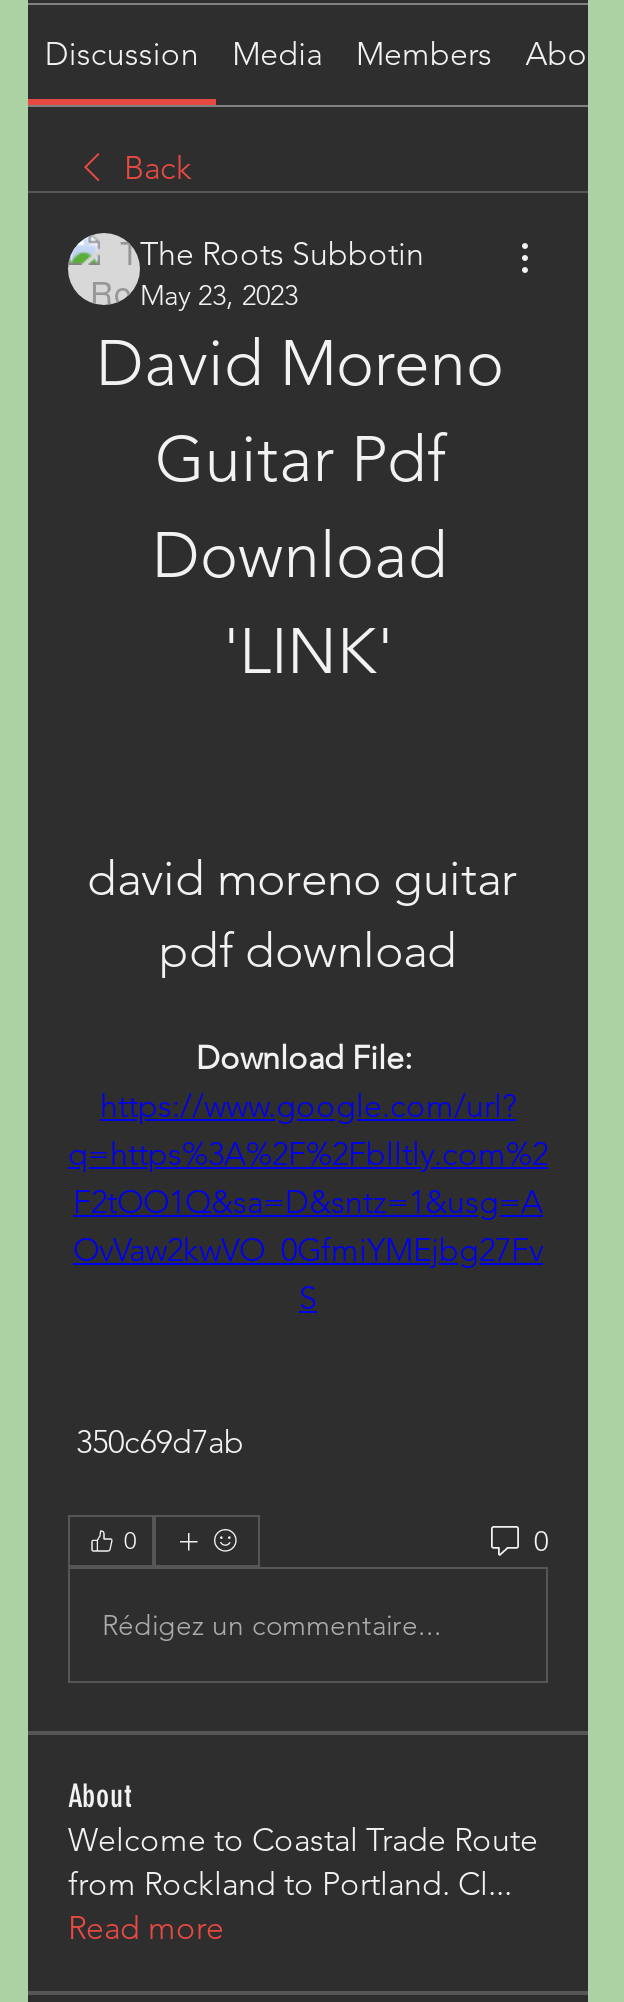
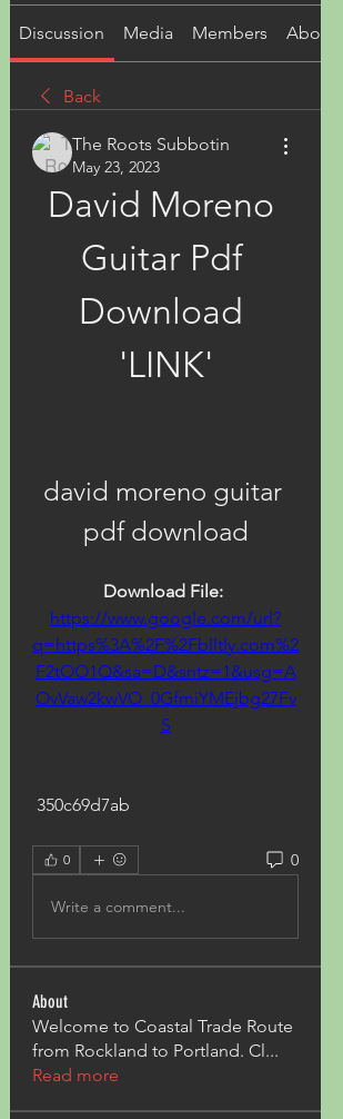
[102,1606,442,1642] Rédigez un commentaire... -> [51,896,185,916] Write a comment...

